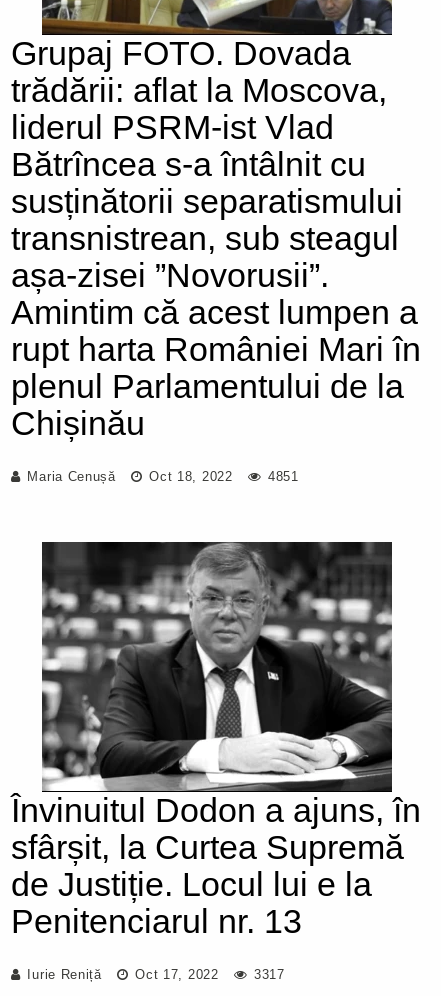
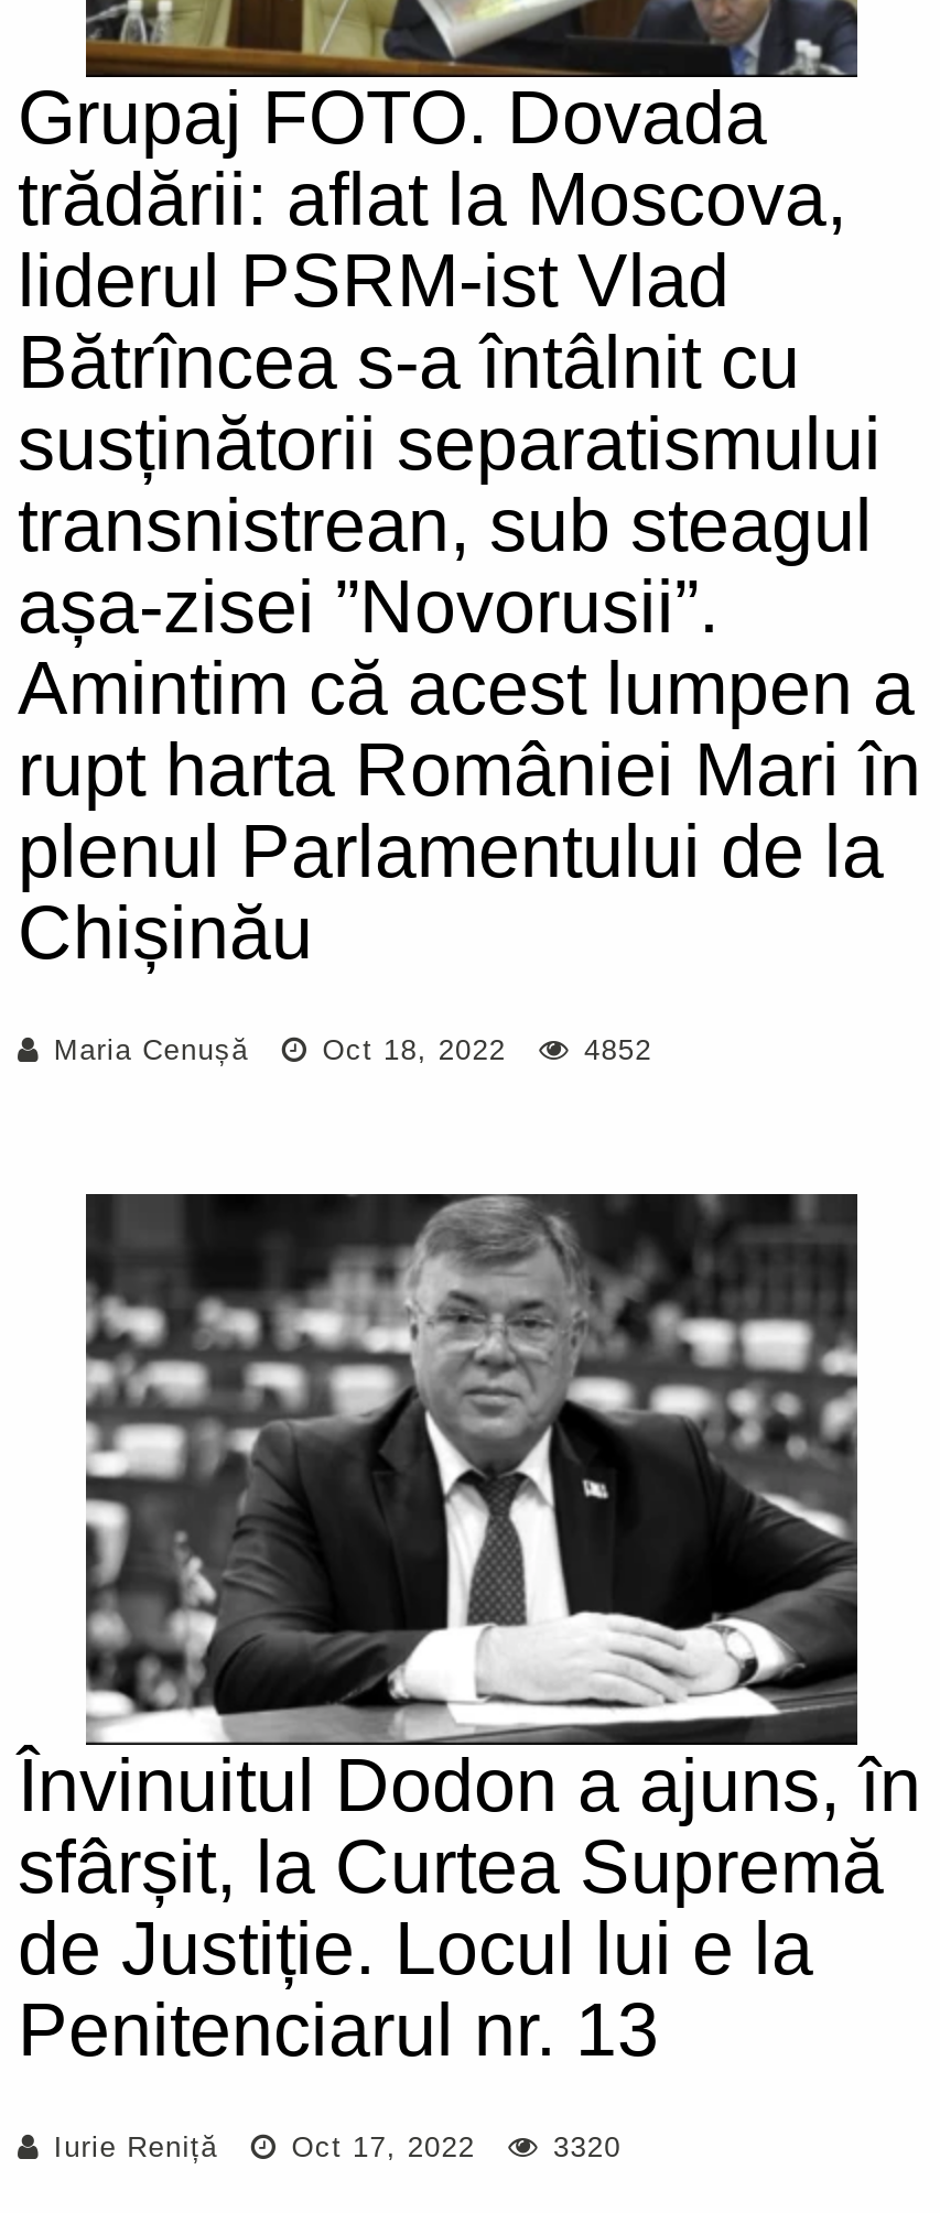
[263,469,299,484] 4851 -> [574,1033,652,1066] 4852
[249,967,285,982] 3317 -> [543,2130,621,2163] 3320

